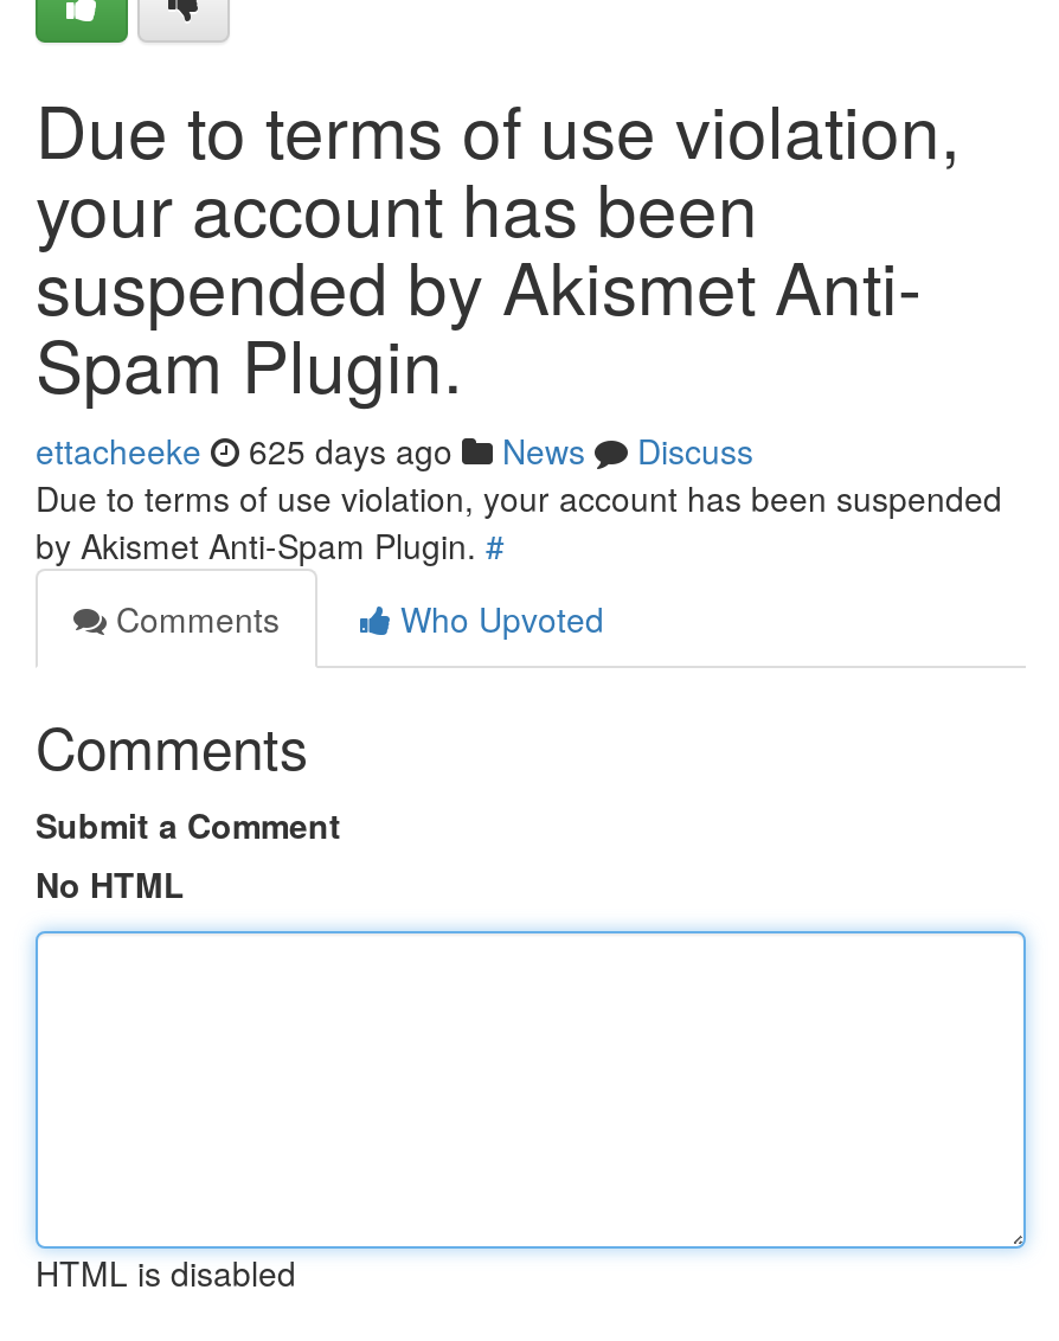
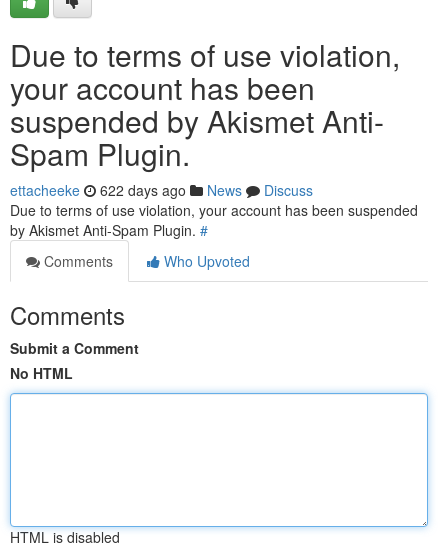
[36,426,753,474] ettacheeke 625 days ago News Discuss -> [10,180,313,200] ettacheeke 622 days ago News Discuss

